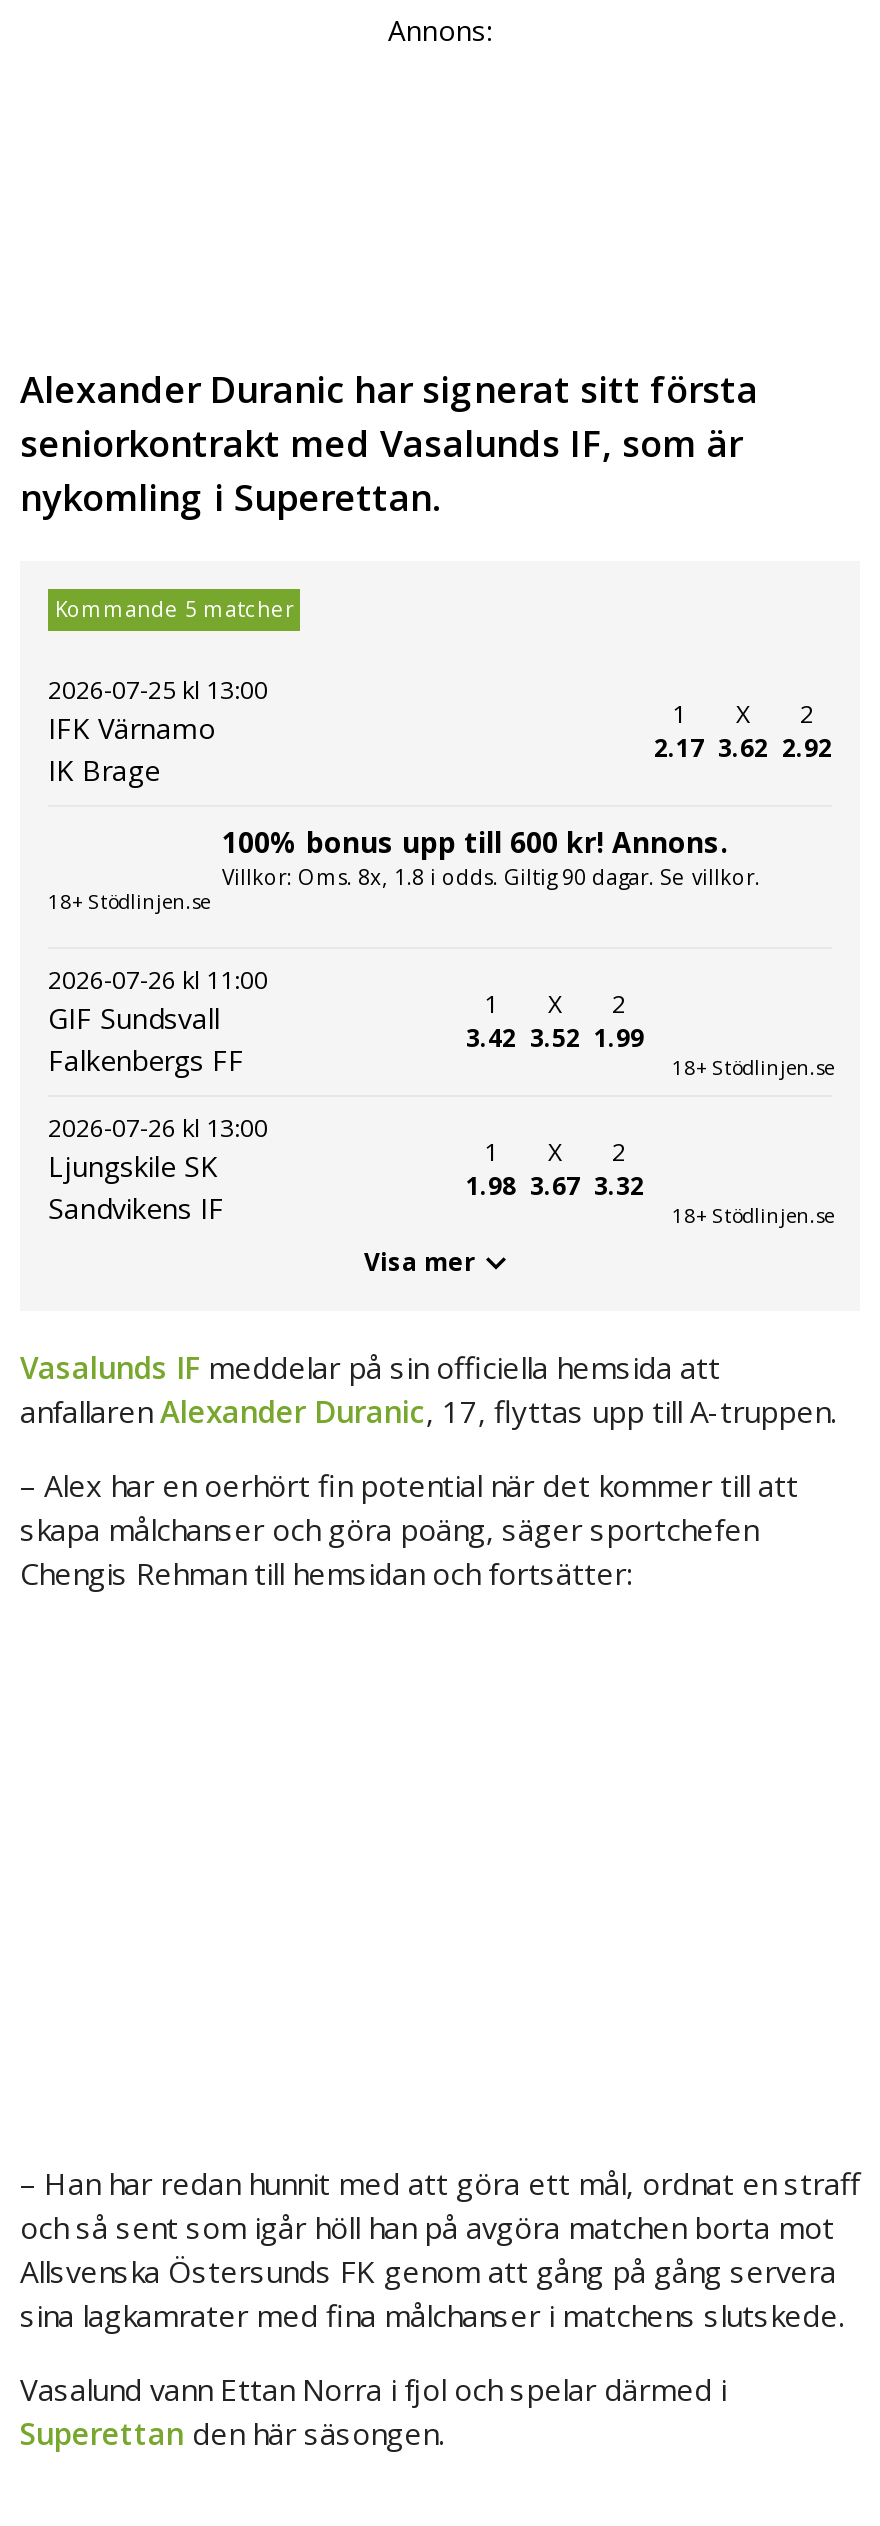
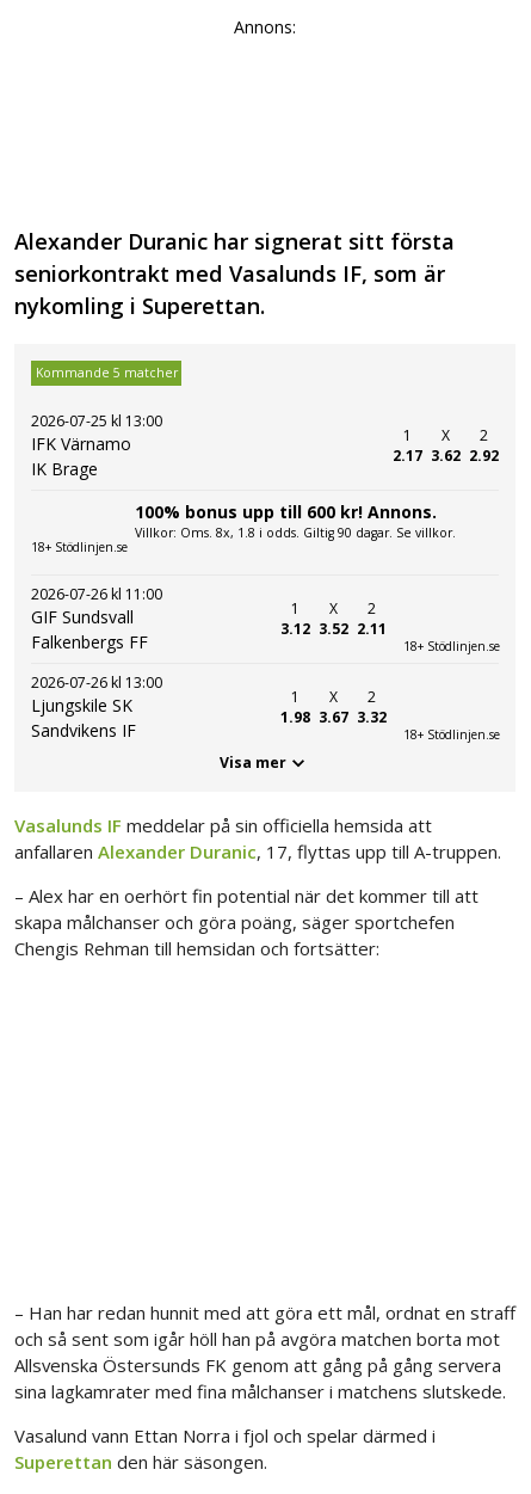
[466,1021,516,1055] 3.42 -> [280,619,310,639] 3.12
[594,1021,644,1055] 1.99 -> [357,619,387,639] 2.11

